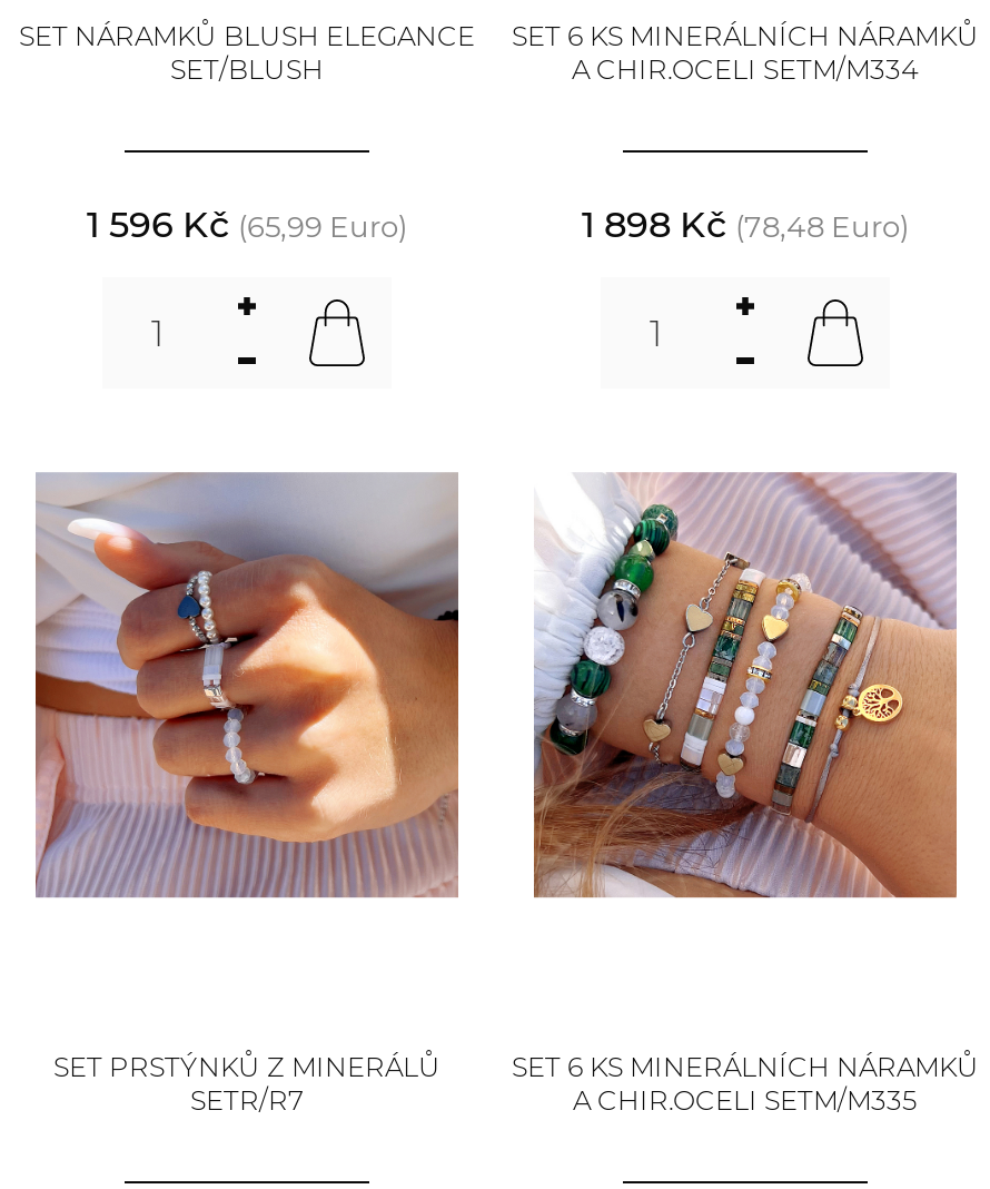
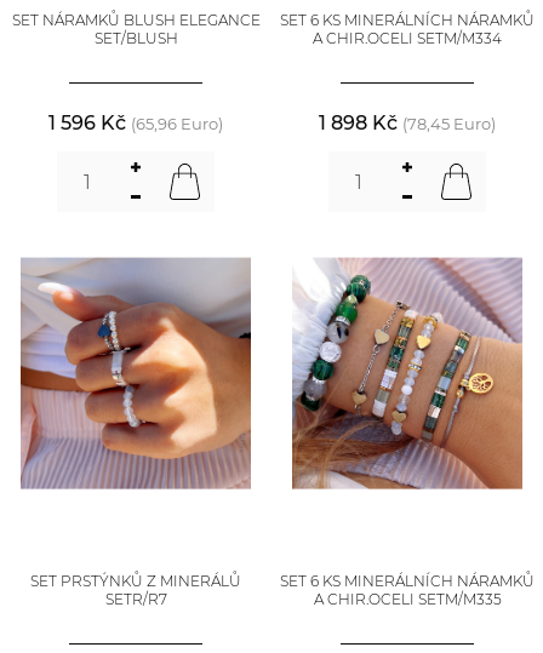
[87,204,407,247] 1 596 Kč (65,99 Euro) -> [48,112,223,135] 1 596 Kč (65,96 Euro)
[582,204,909,247] 1 898 Kč (78,48 Euro) -> [319,112,496,135] 1 898 Kč (78,45 Euro)

